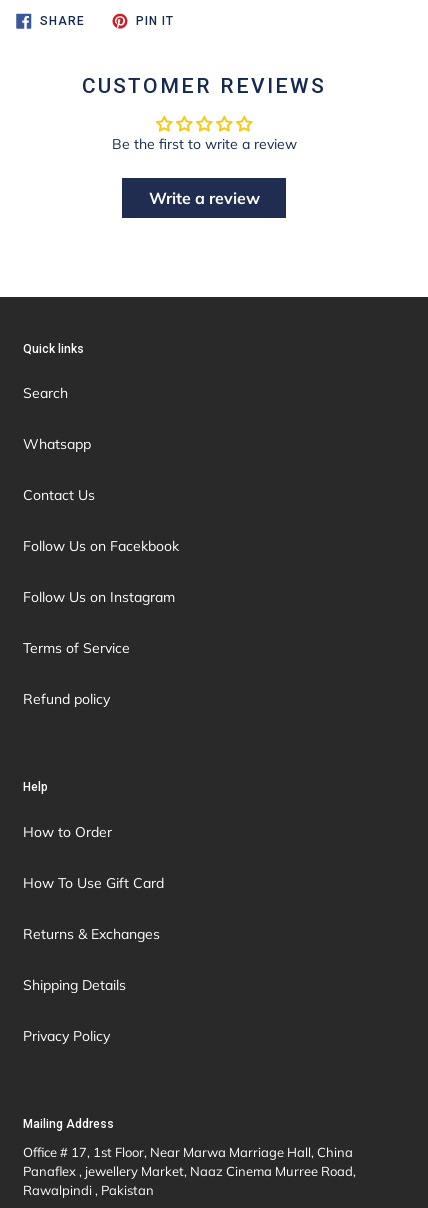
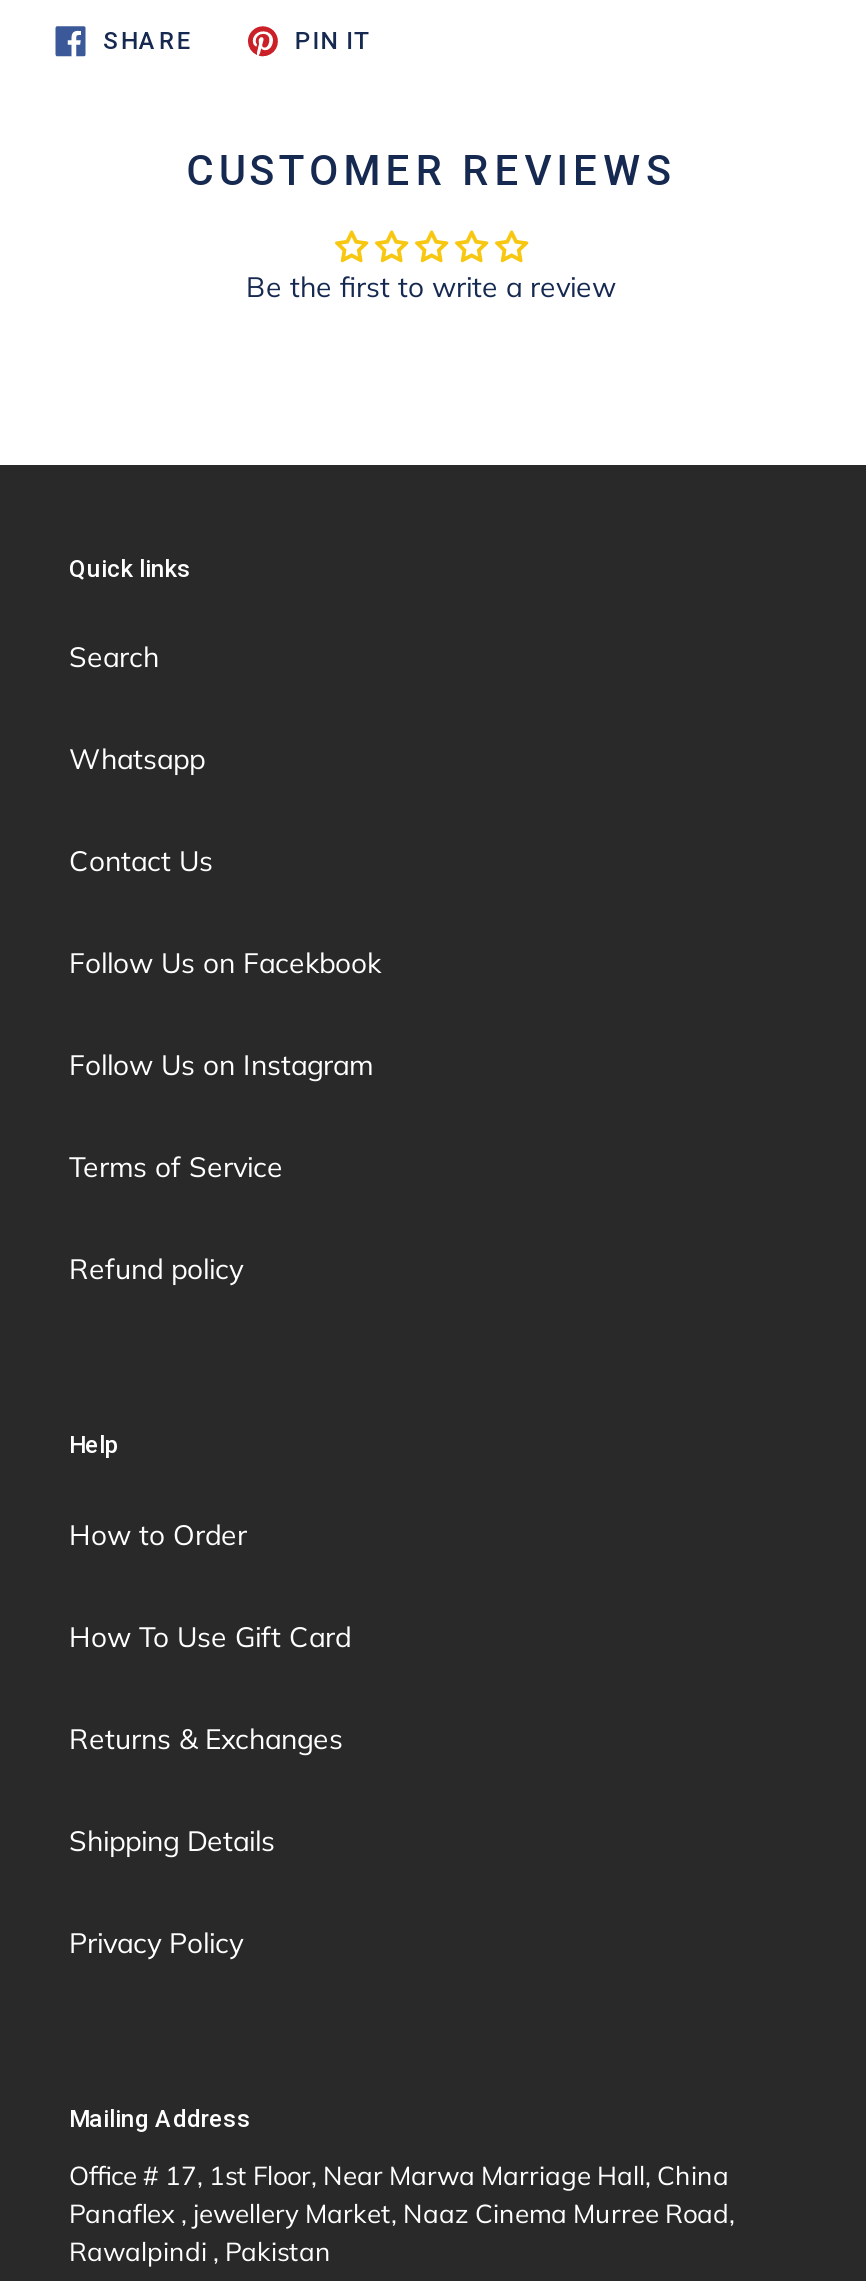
[148,188,259,208] Write a review -> none

